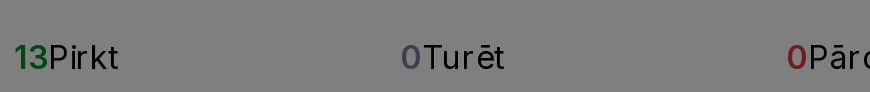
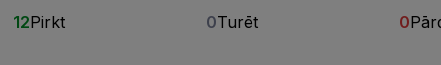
[14,37,118,77] 13Pirkt -> [13,12,65,32] 12Pirkt

